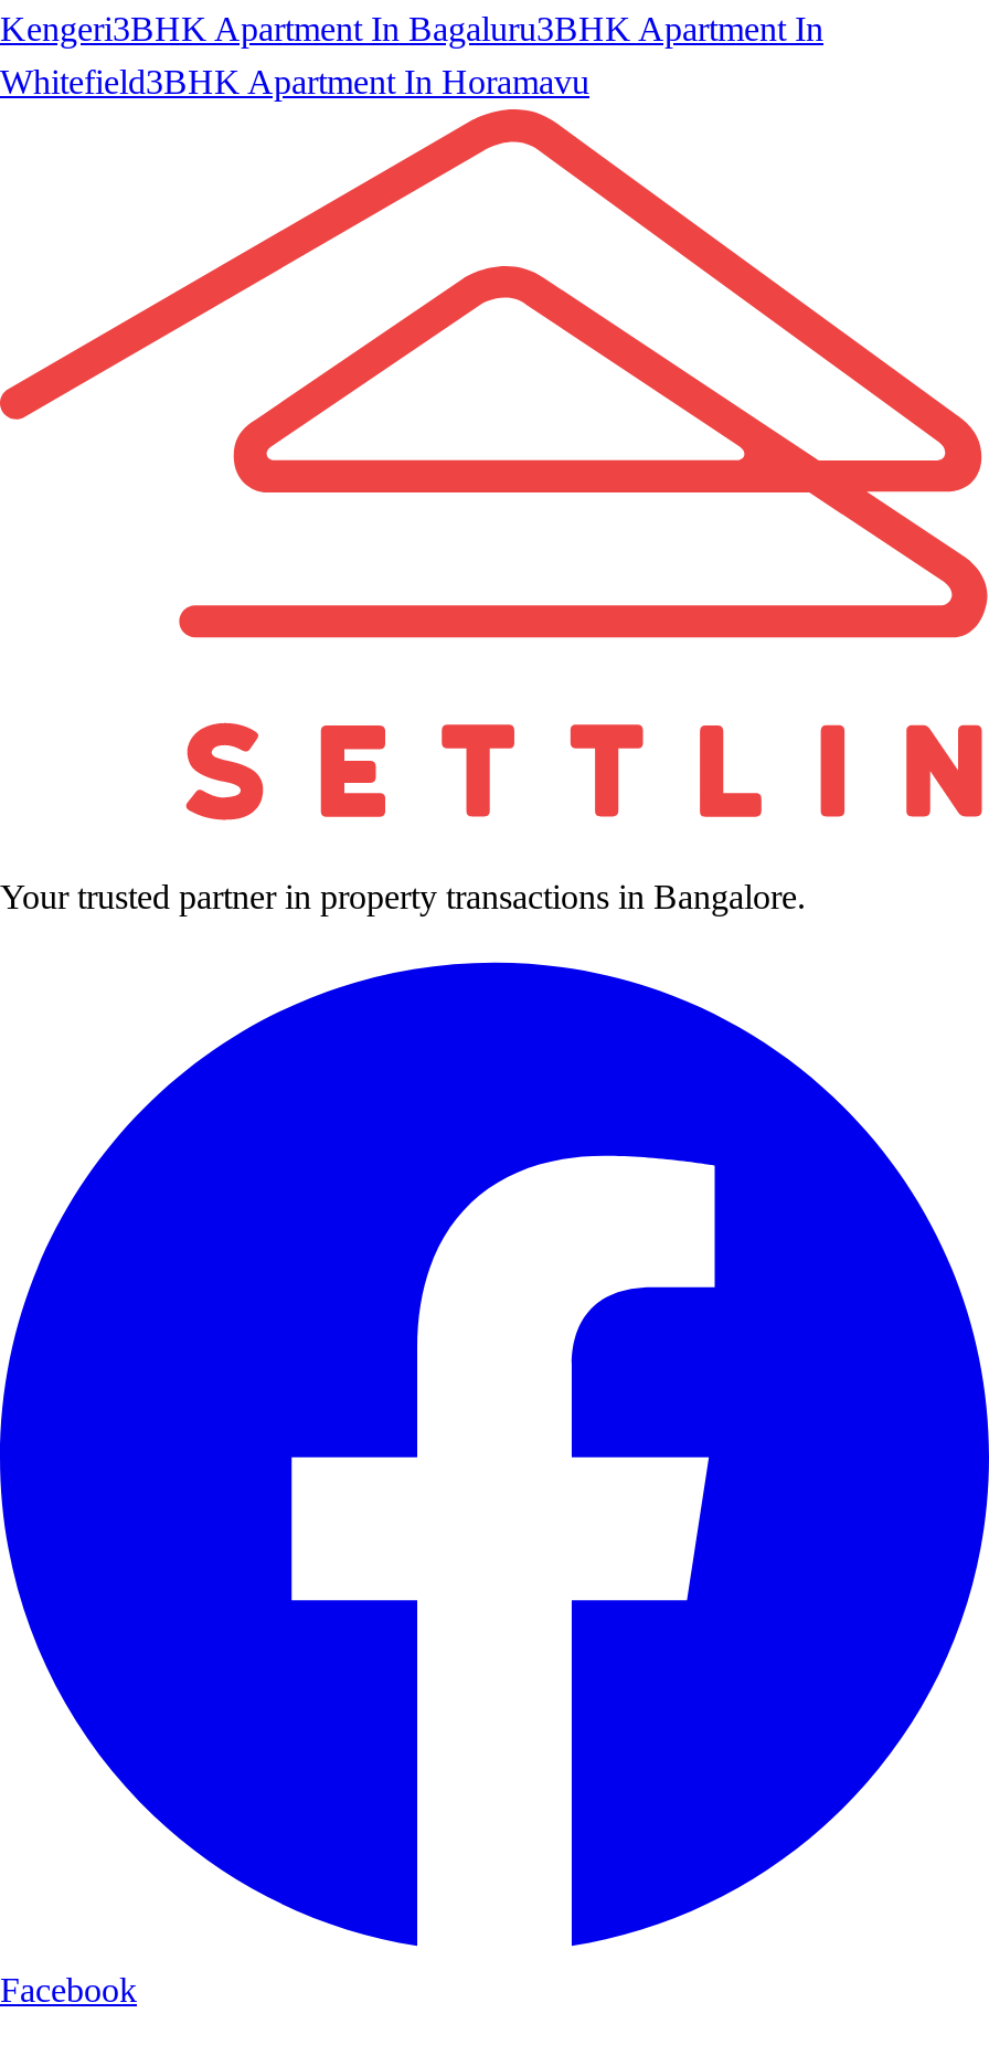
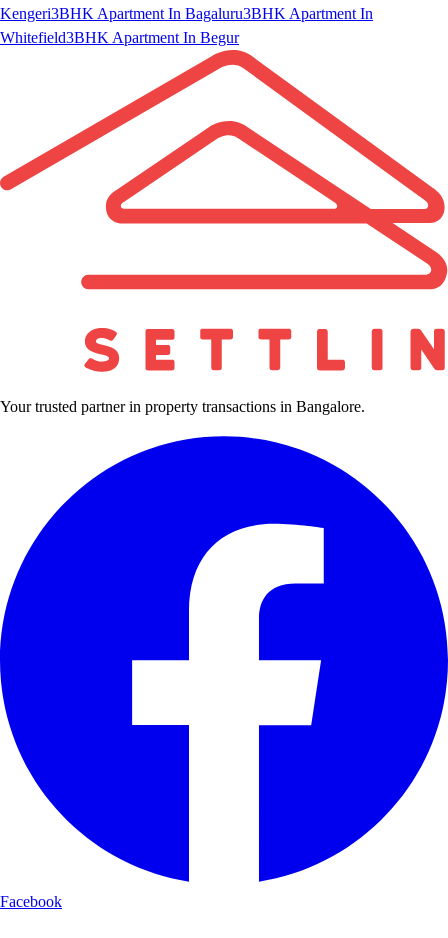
[0,62,589,100] Whitefield3BHK Apartment In Horamavu -> [0,29,239,46] Whitefield3BHK Apartment In Begur

